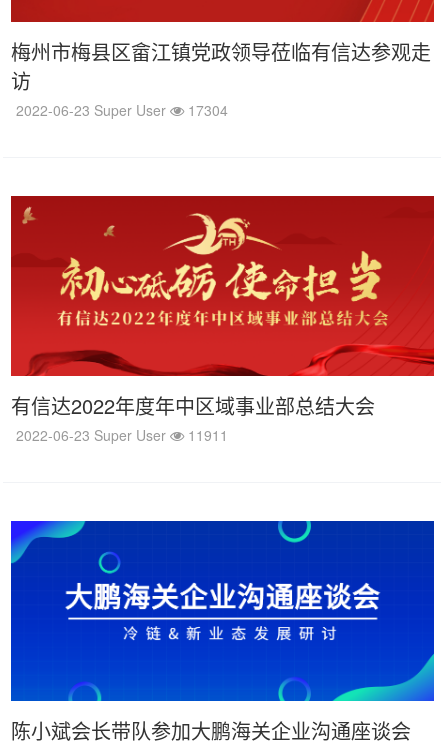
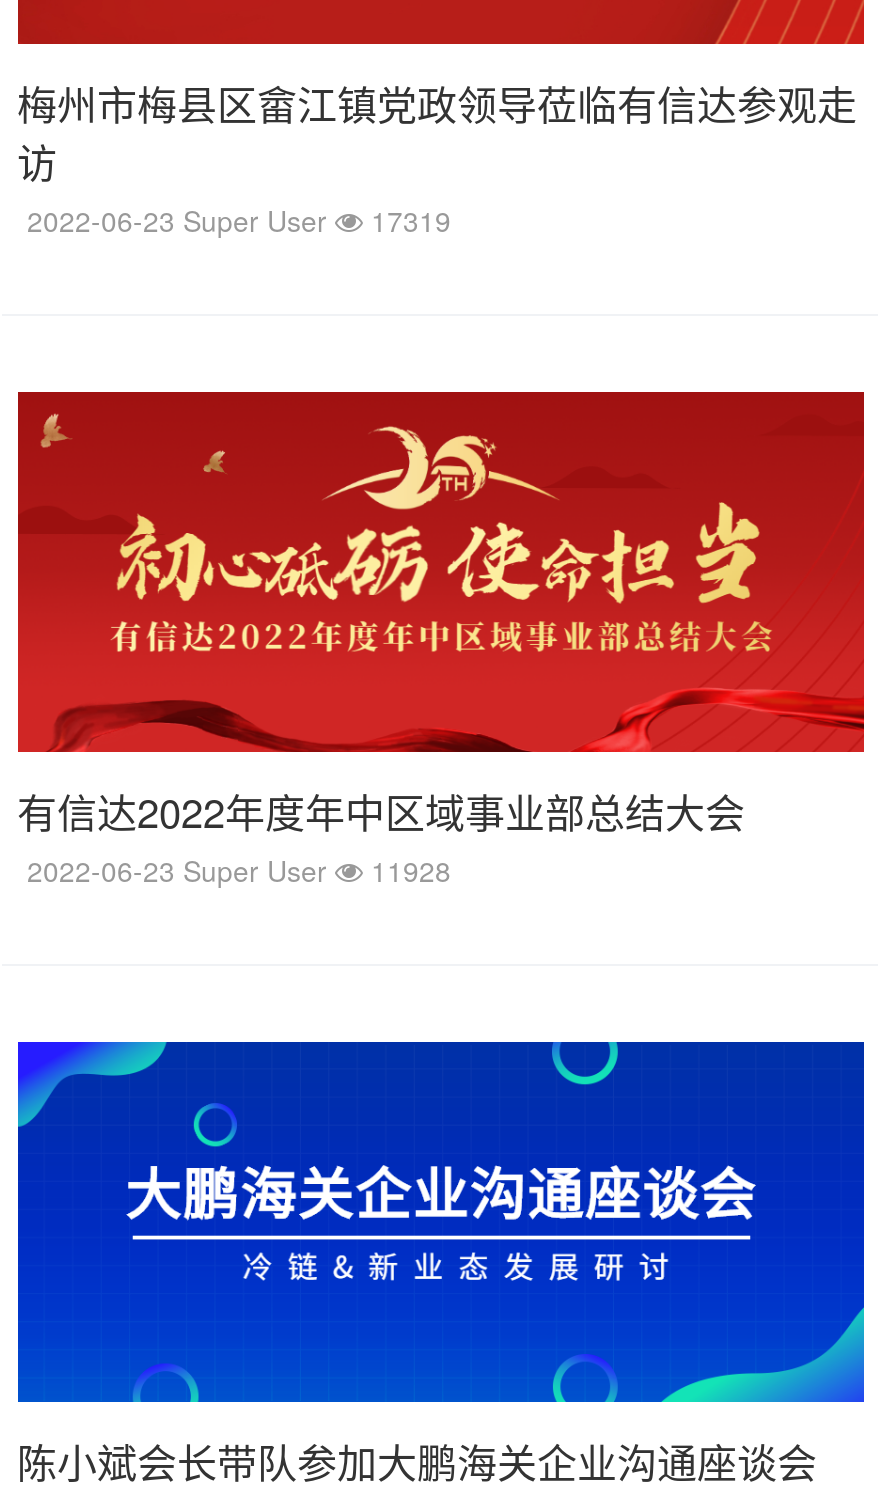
[15,99,227,119] 2022-06-23 Super User 17304 -> [27,199,451,239] 2022-06-23 Super User 17319
[15,424,227,444] 2022-06-23 Super User 11911 -> [27,849,451,889] 2022-06-23 Super User 11928

